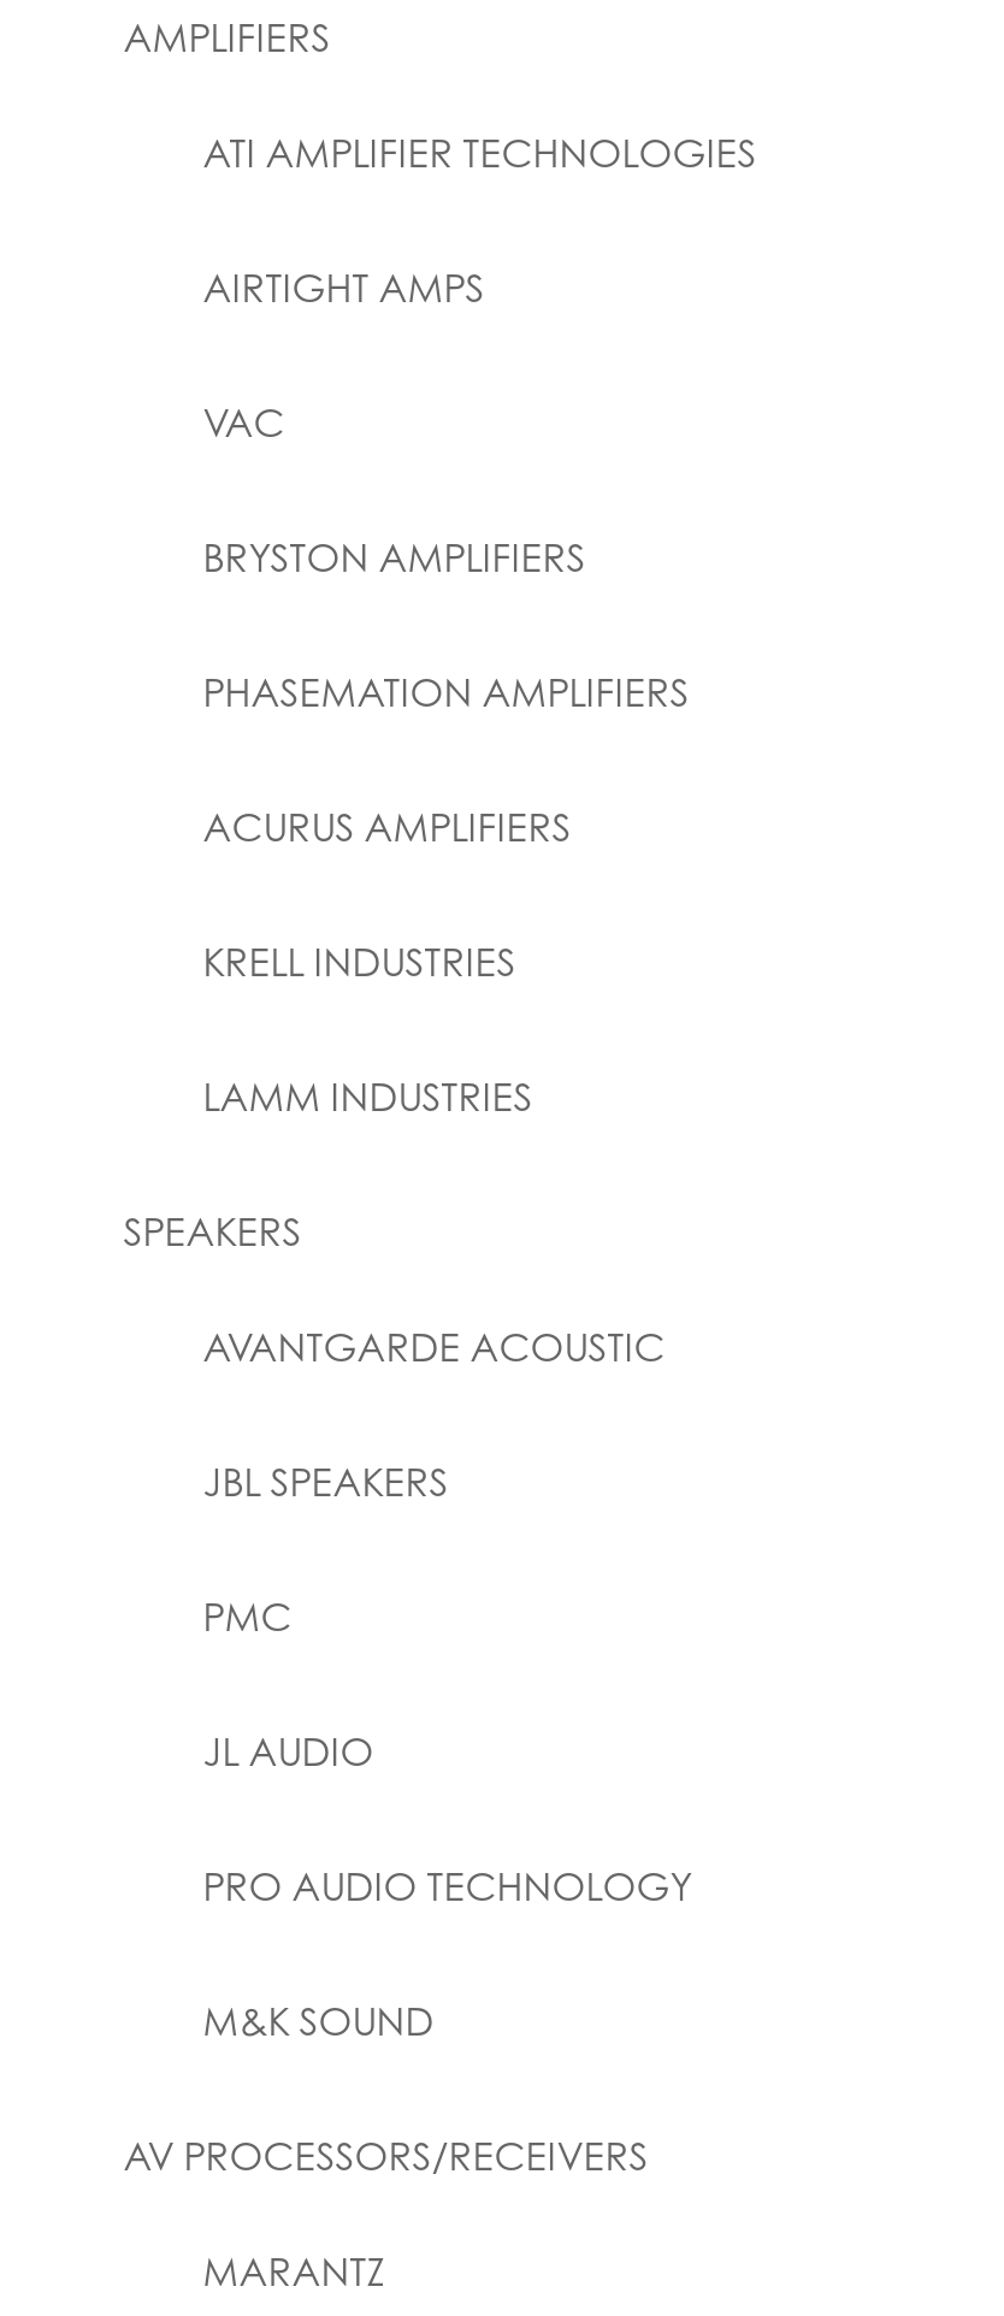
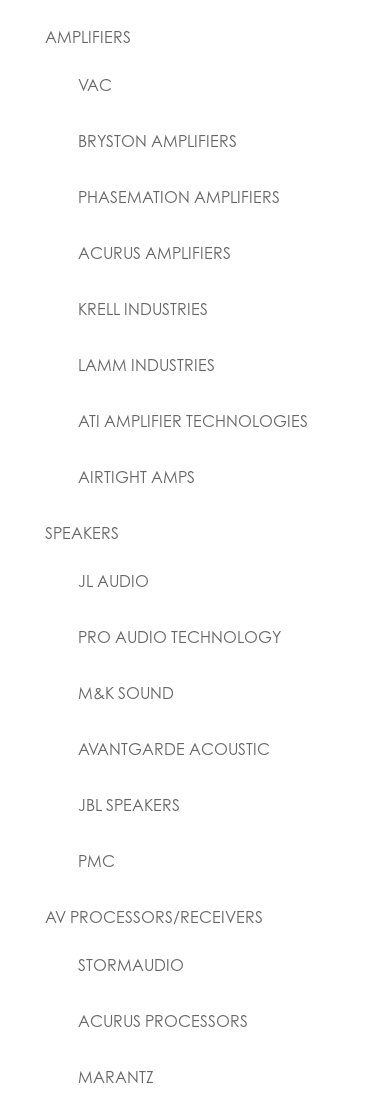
moved [203,129,757,312] -> [78,411,308,487]: ATI AMPLIFIER TECHNOLOGIES | AIRTIGHT AMPS
moved [203,399,689,1121] -> [78,75,280,375]: VAC | BRYSTON AMPLIFIERS | PHASEMATION AMPLIFIERS | ACURUS AMPLIFIERS | KRELL INDUSTRIES | LAMM INDUSTRIES
moved [203,1323,665,1641] -> [78,739,270,871]: AVANTGARDE ACOUSTIC | JBL SPEAKERS | PMC
moved [203,1728,692,2045] -> [78,571,281,703]: JL AUDIO | PRO AUDIO TECHNOLOGY | M&K SOUND
none -> [78,955,248,1031] STORMAUDIO | ACURUS PROCESSORS

